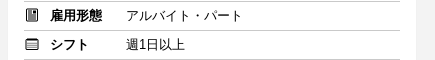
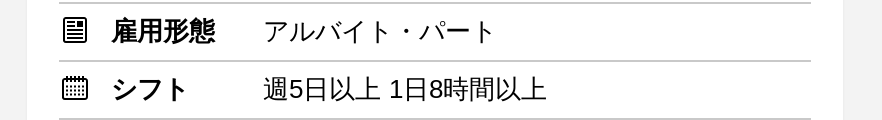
[126,37,185,52] 週1日以上 -> [263,74,547,104] 週5日以上 1日8時間以上

